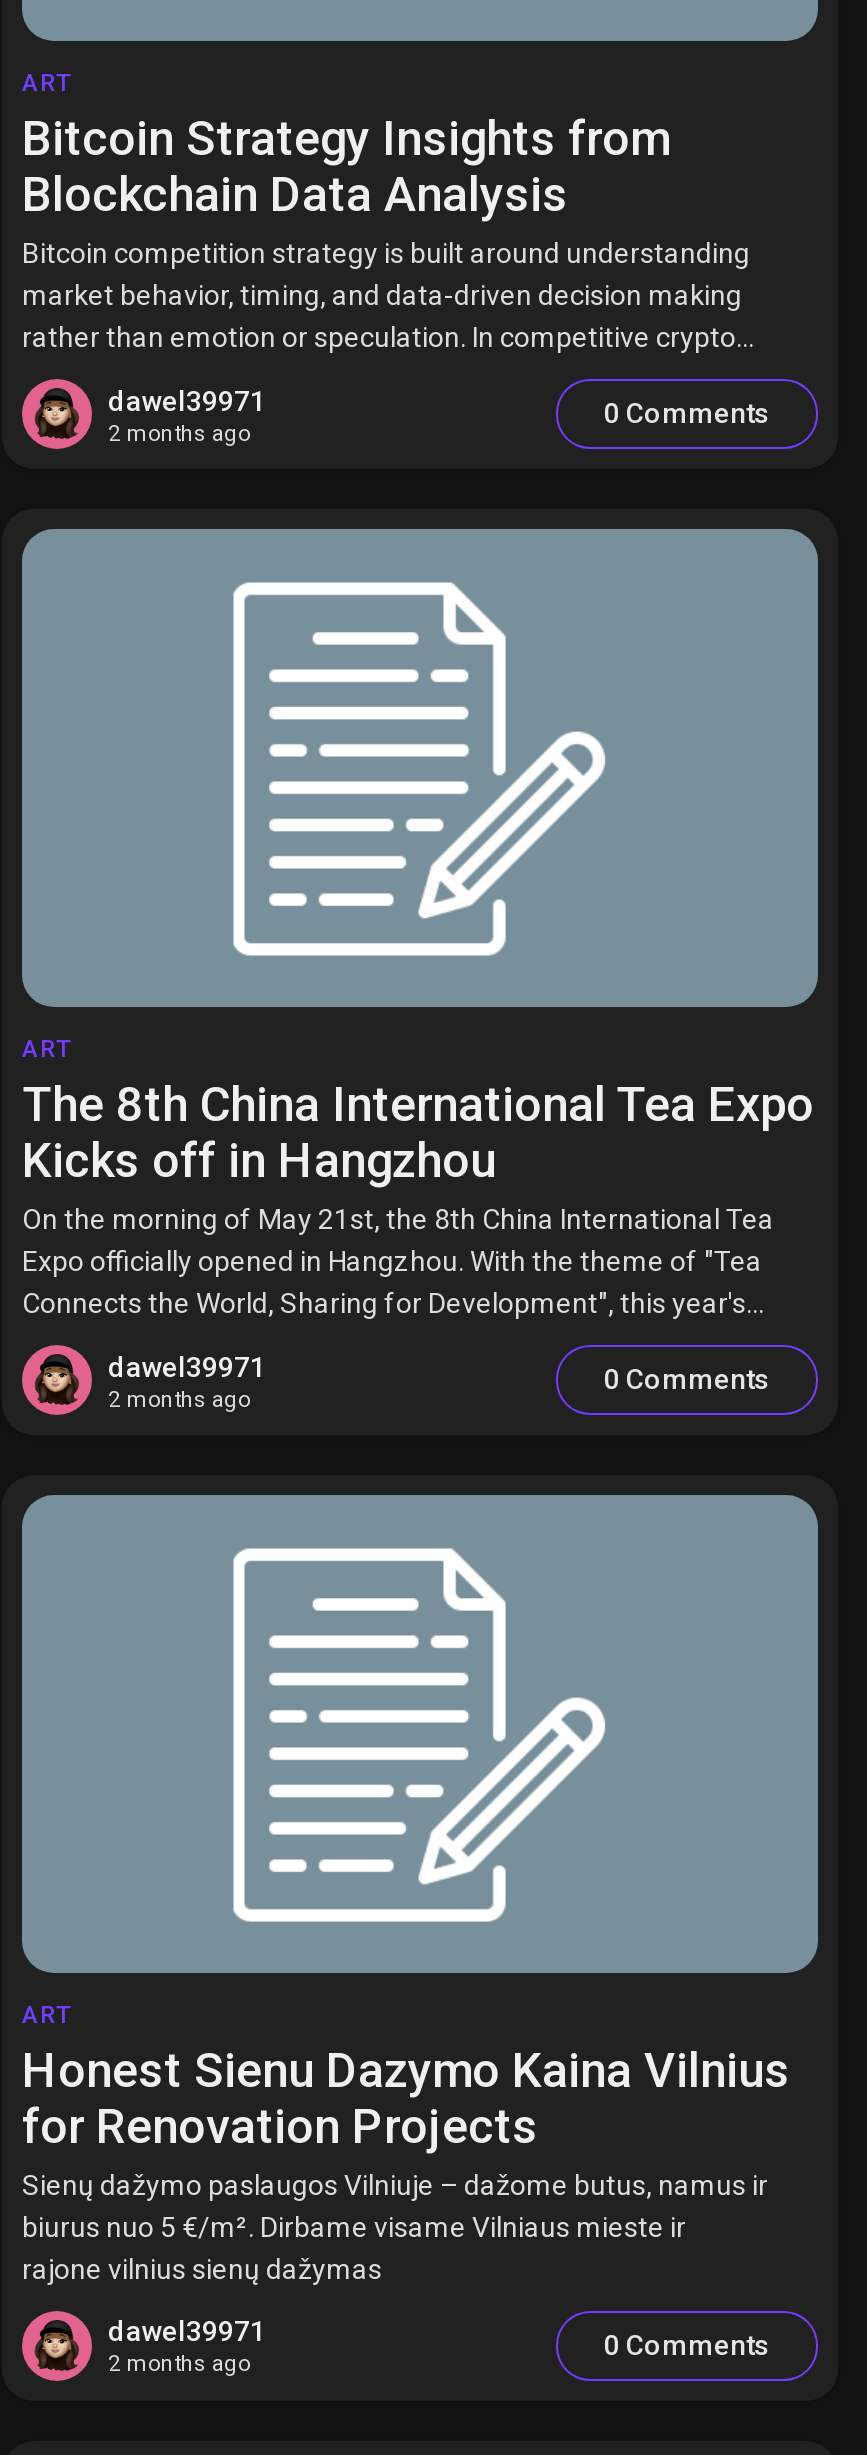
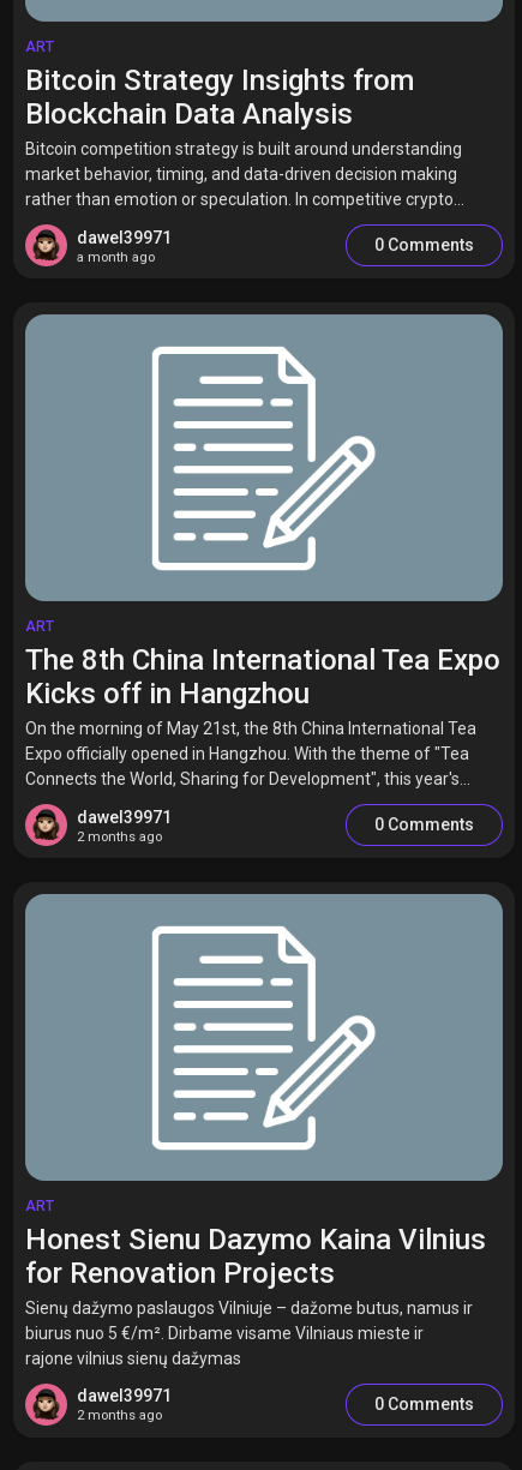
[108,421,250,447] 2 months ago -> [77,249,155,265] a month ago

